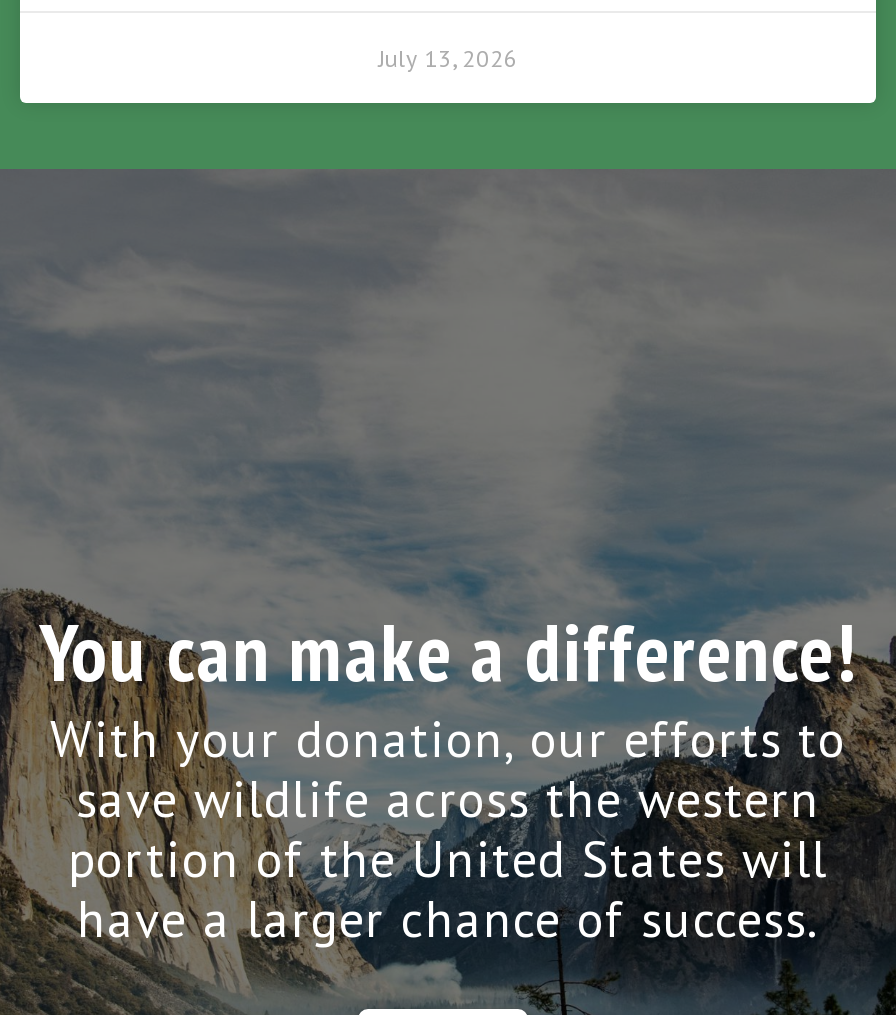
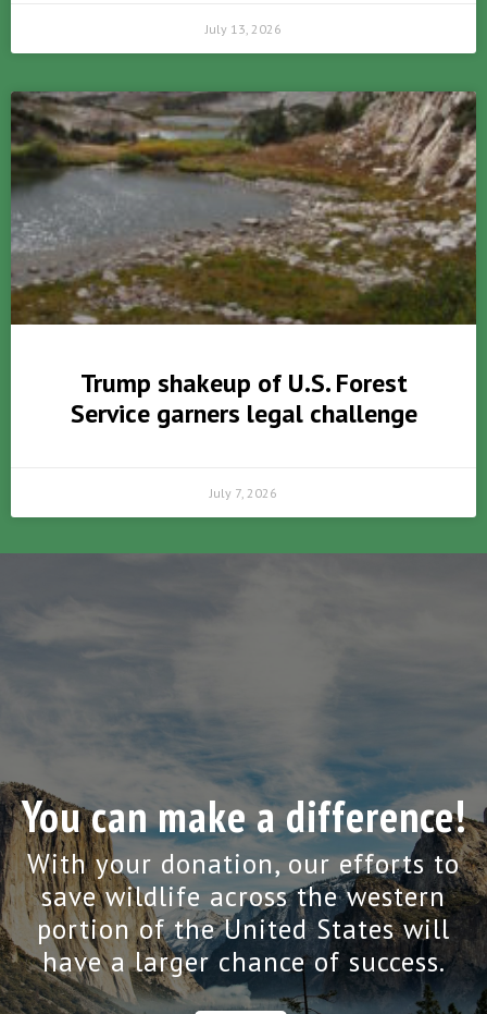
none -> [10,90,477,501] [image] | Trump shakeup of U.S. Forest | Service garners legal challenge | July 7, 2026

